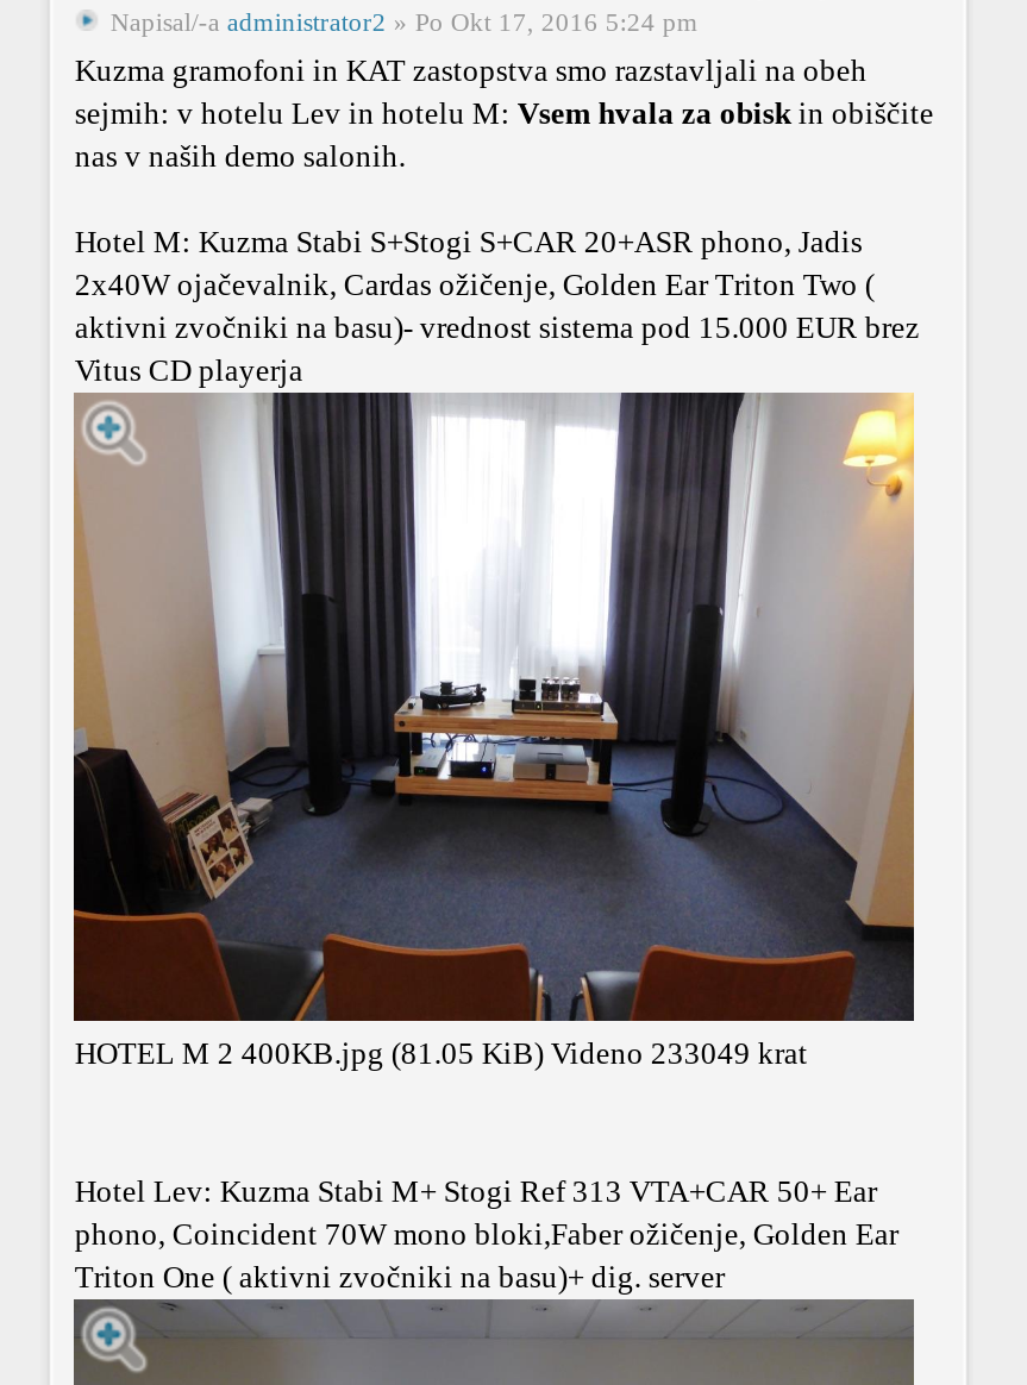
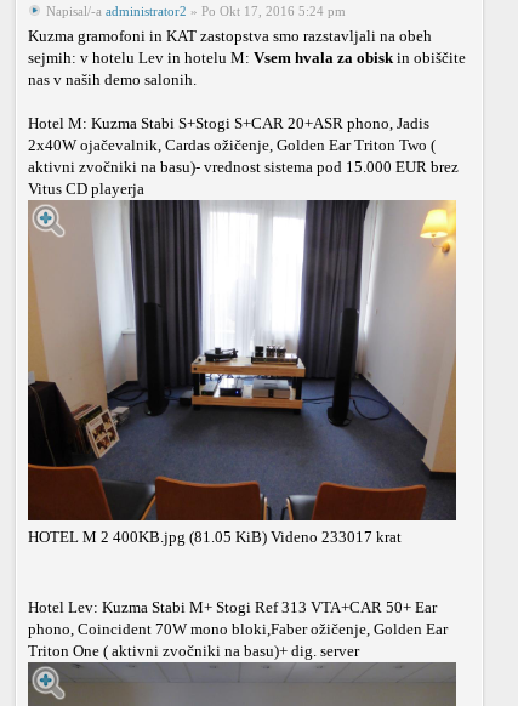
[75,1036,808,1072] HOTEL M 2 400KB.jpg (81.05 KiB) Videno 233049 krat -> [28,528,402,546] HOTEL M 2 400KB.jpg (81.05 KiB) Videno 233017 krat

